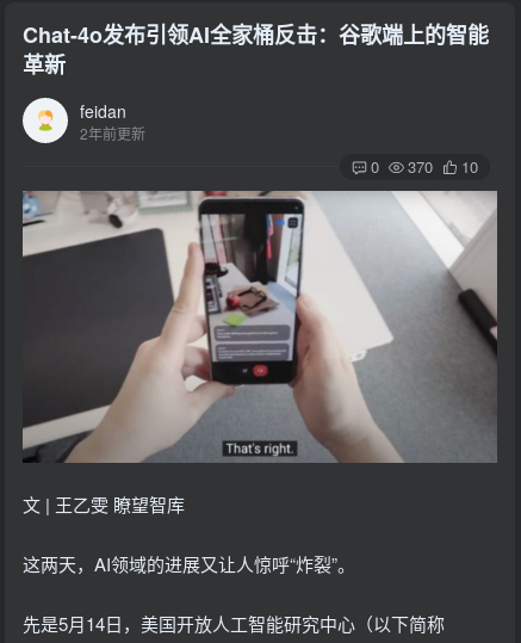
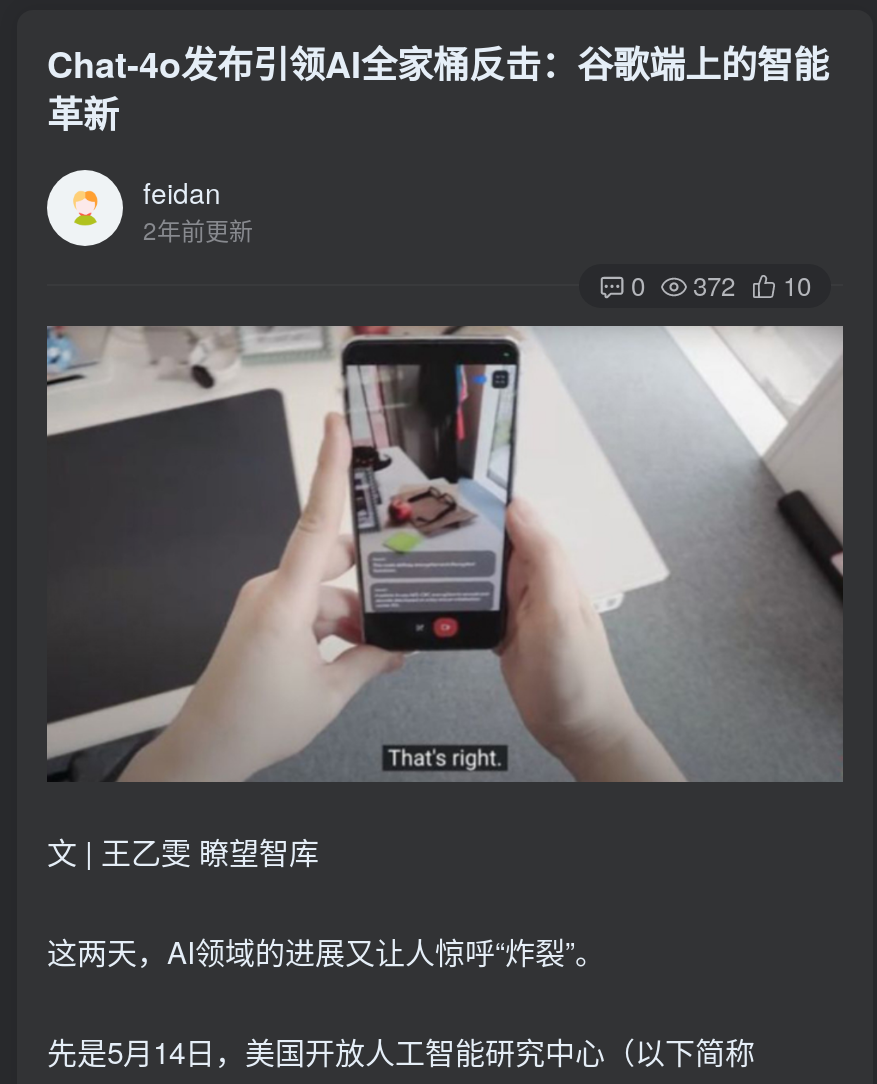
[371,155,478,178] 0 370 10 -> [631,266,811,304] 0 372 10

